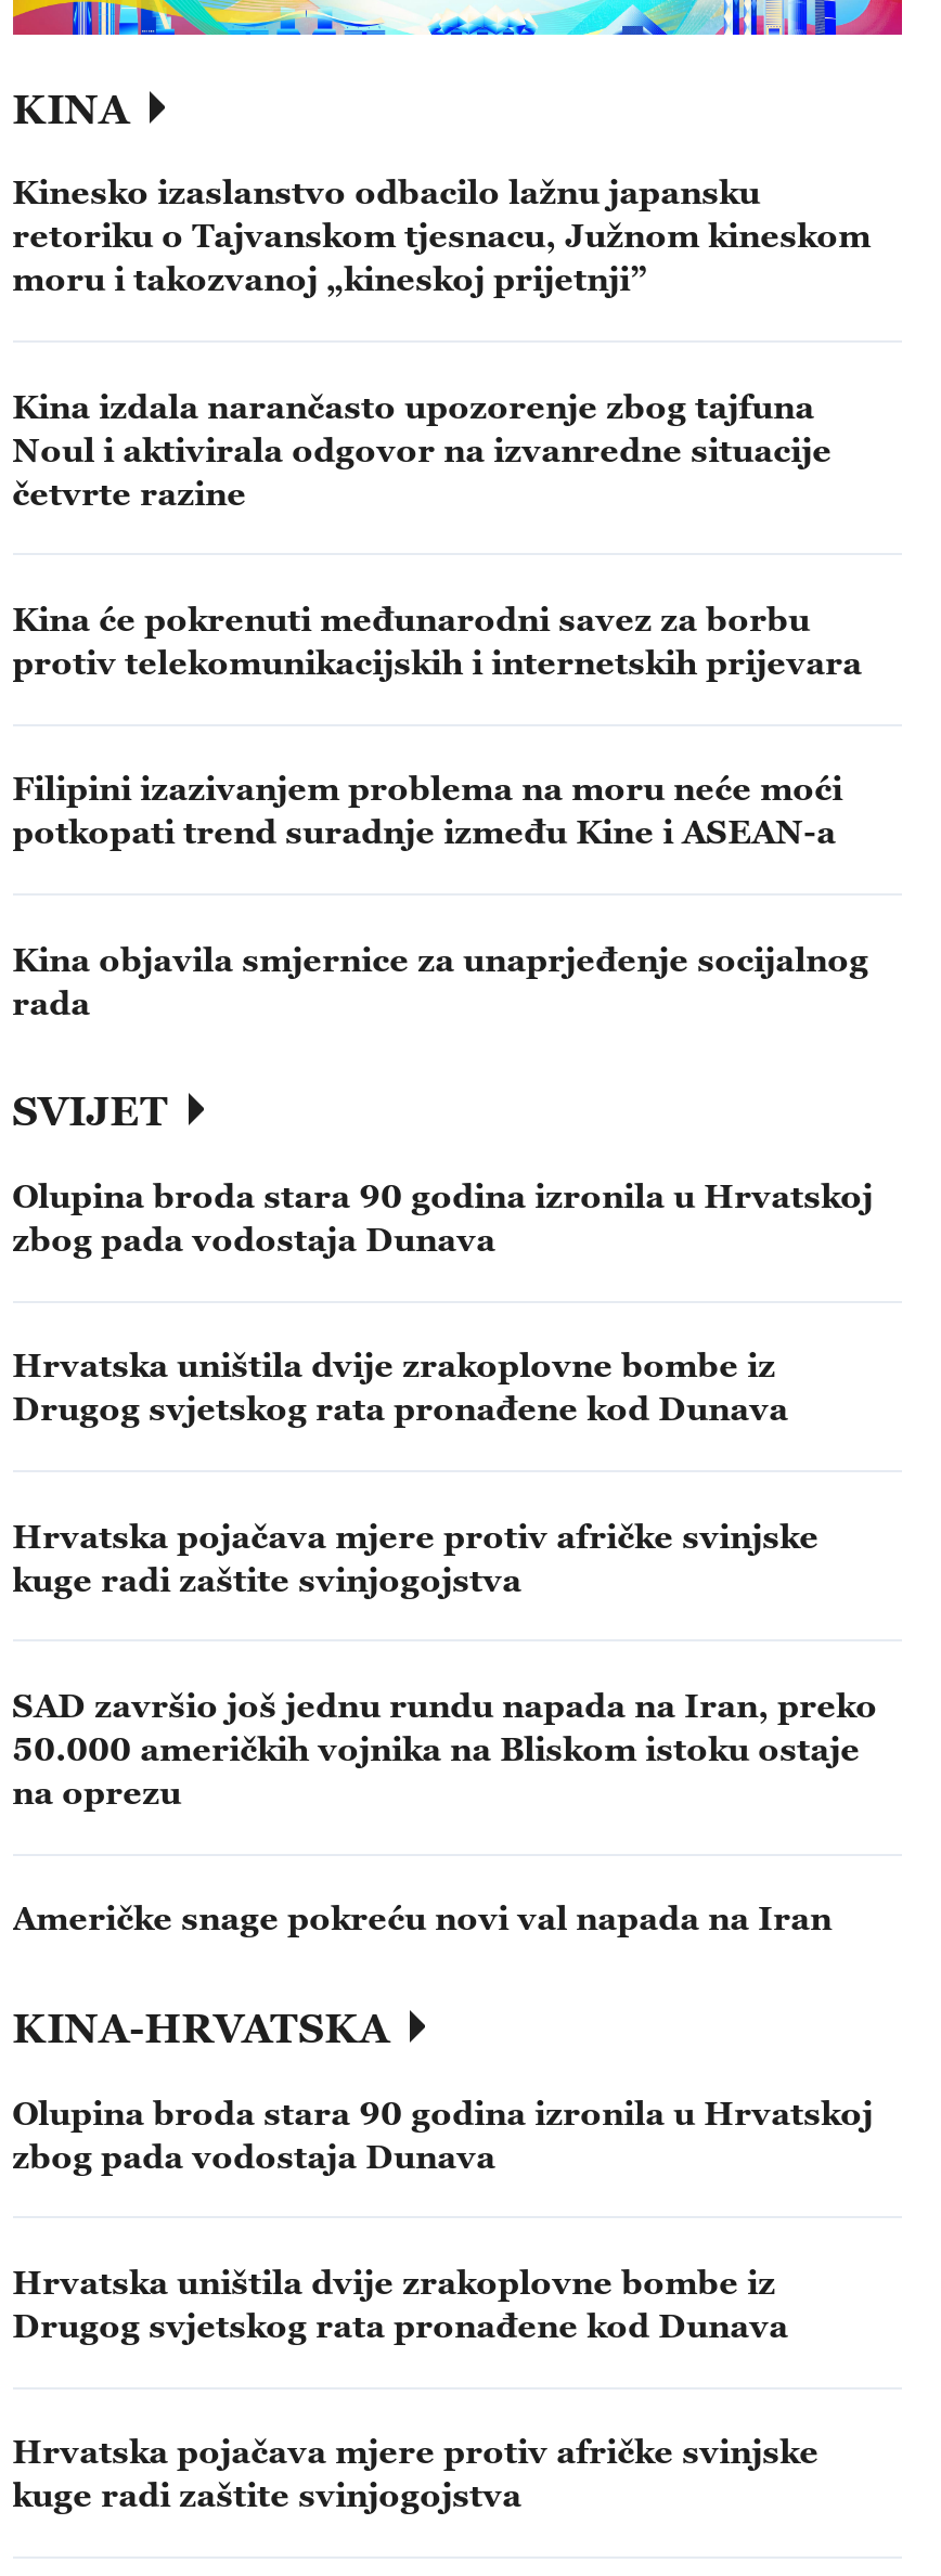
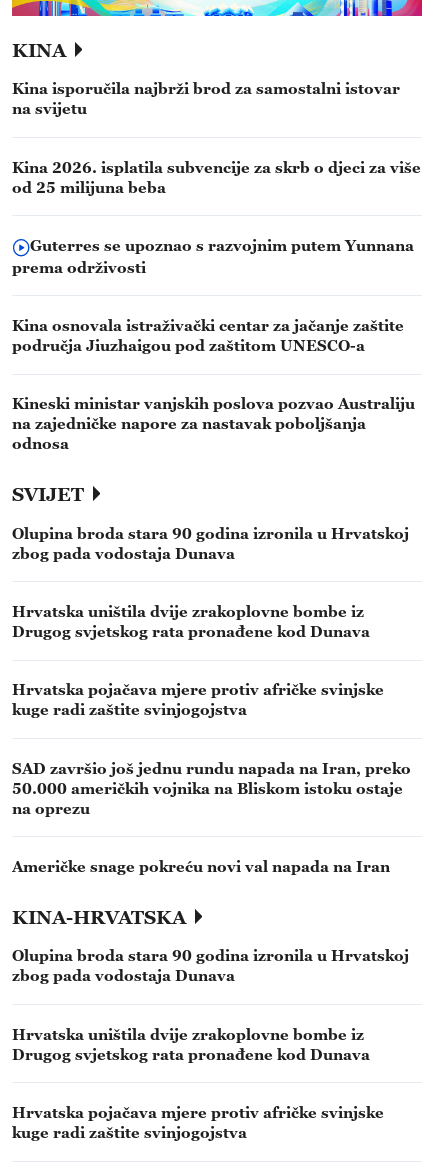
[12,172,871,298] Kinesko izaslanstvo odbacilo lažnu japansku | retoriku o Tajvanskom tjesnacu, Južnom kineskom | moru i takozvanoj „kineskoj prijetnji” -> [12,79,400,117] Kina isporučila najbrži brod za samostalni istovar | na svijetu
[12,385,832,511] Kina izdala narančasto upozorenje zbog tajfuna | Noul i aktivirala odgovor na izvanredne situacije | četvrte razine -> [12,158,421,196] Kina 2026. isplatila subvencije za skrb o djeci za više | od 25 milijuna beba
[12,598,862,681] Kina će pokrenuti međunarodni savez za borbu | protiv telekomunikacijskih i internetskih prijevara -> [12,236,414,276] Guterres se upoznao s razvojnim putem Yunnana | prema održivosti
[12,768,843,850] Filipini izazivanjem problema na moru neće moći | potkopati trend suradnje između Kine i ASEAN-a -> [12,316,404,354] Kina osnovala istraživački centar za jačanje zaštite | područja Jiuzhaigou pod zaštitom UNESCO-a
[12,938,869,1020] Kina objavila smjernice za unaprjeđenje socijalnog | rada -> [12,394,415,452] Kineski ministar vanjskih poslova pozvao Australiju | na zajedničke napore za nastavak poboljšanja | odnosa

